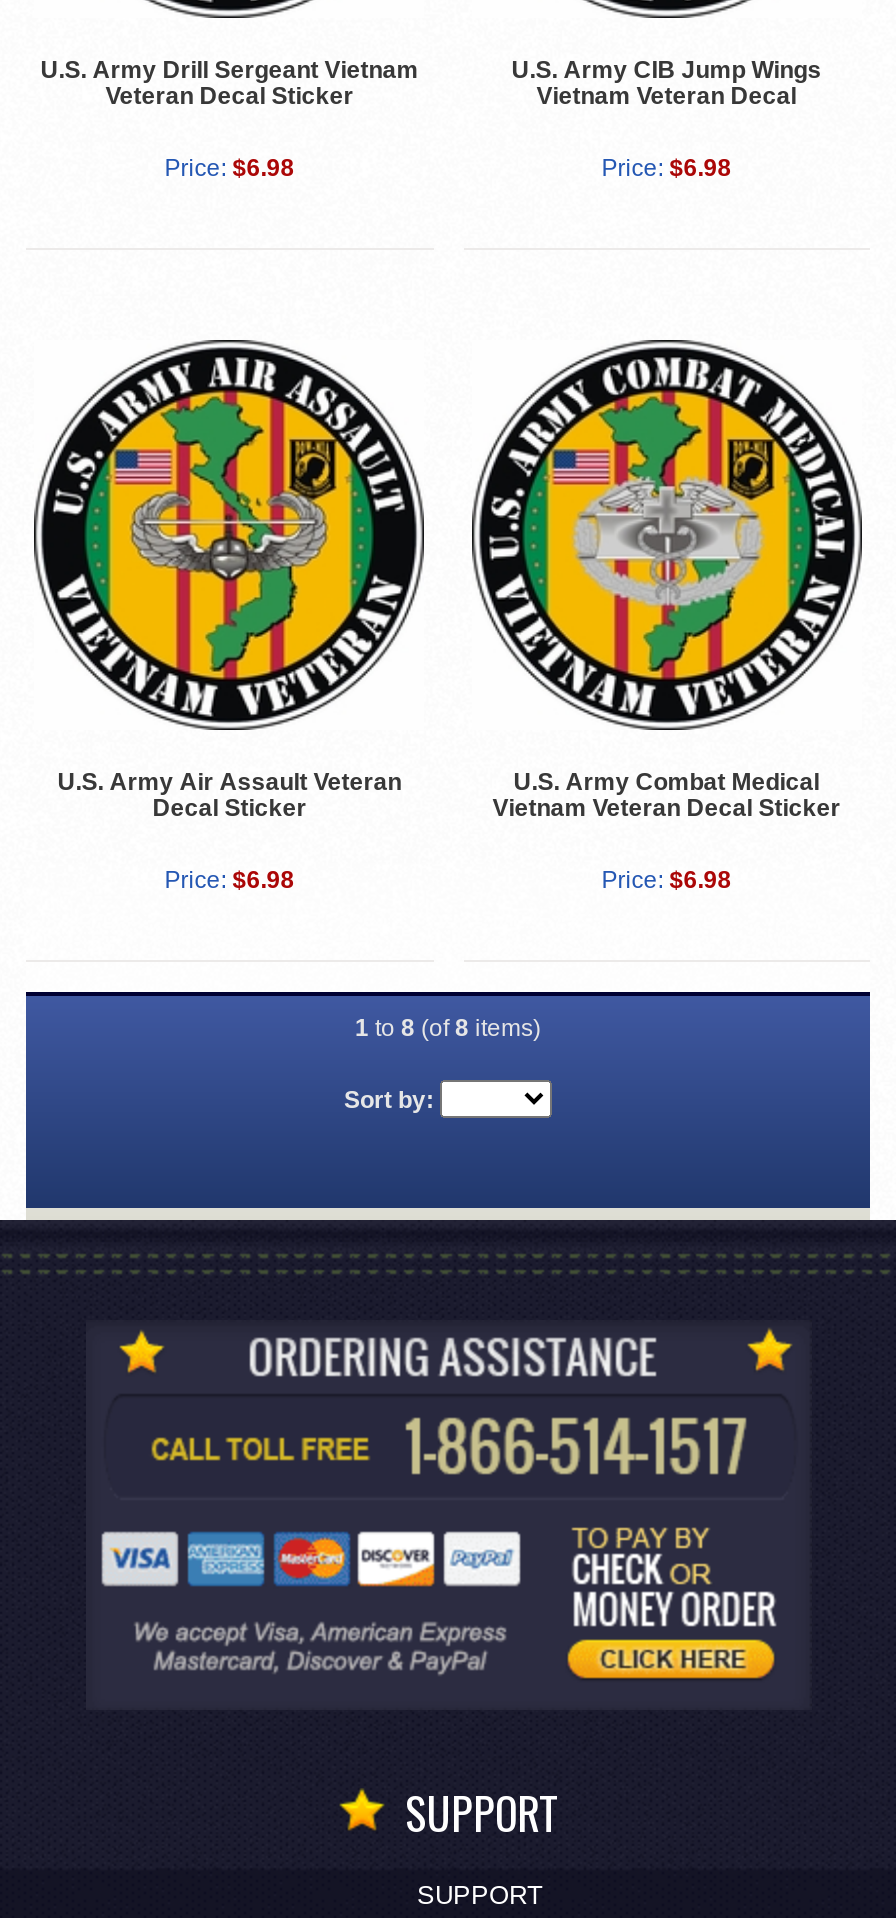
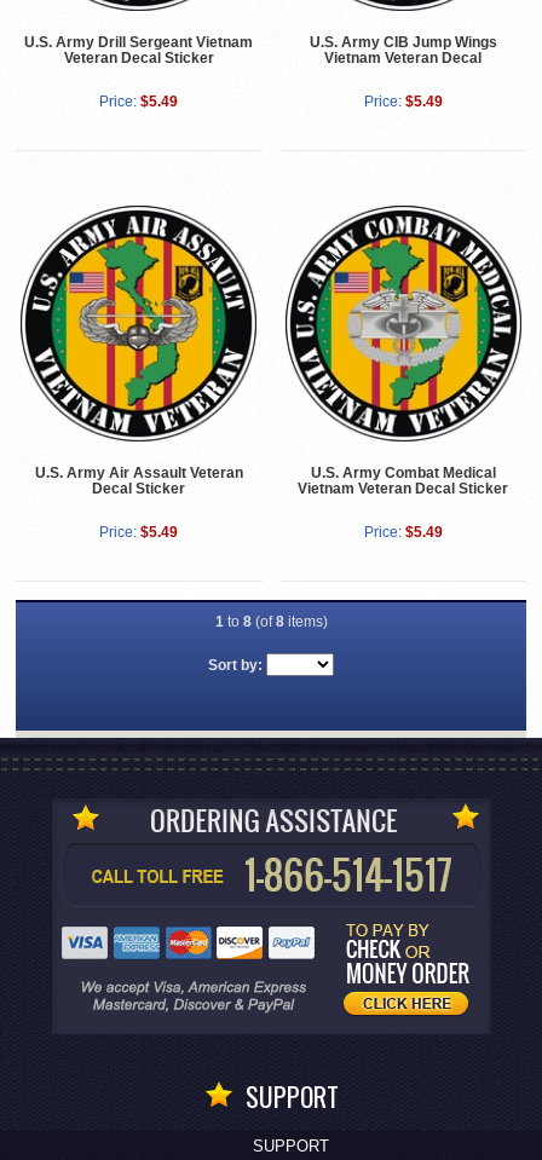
[164,153,294,181] Price: $6.98 -> [99,93,178,109] Price: $5.49
[601,153,731,181] Price: $6.98 -> [364,93,442,109] Price: $5.49
[164,866,294,894] Price: $6.98 -> [99,524,178,541] Price: $5.49
[601,866,731,894] Price: $6.98 -> [364,524,442,541] Price: $5.49

